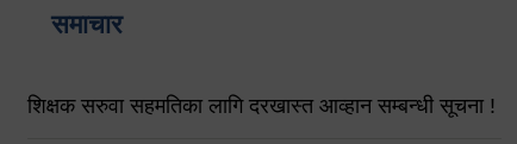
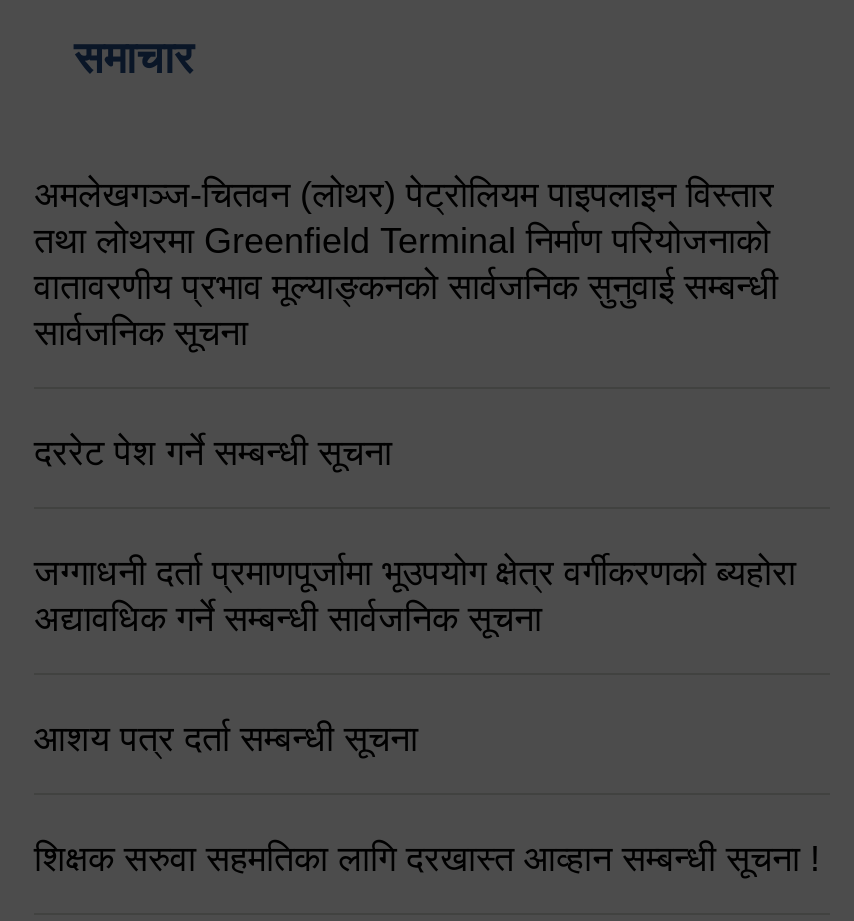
none -> [34,176,796,760] अमलेखगञ्ज-चितवन (लोथर) पेट्रोलियम पाइपलाइन विस्तार | तथा लोथरमा Greenfield Terminal निर्माण परियोजनाको | वातावरणीय प्रभाव मूल्याङ्कनको सार्वजनिक सुनुवाई सम्बन्धी | सार्वजनिक सूचना | दररेट पेश गर्ने सम्बन्धी सूचना | जग्गाधनी दर्ता प्रमाणपूर्जामा भूउपयोग क्षेत्र वर्गीकरणको ब्यहोरा | अद्यावधिक गर्ने सम्बन्धी सार्वजनिक सूचना | आशय पत्र दर्ता सम्बन्धी सूचना

